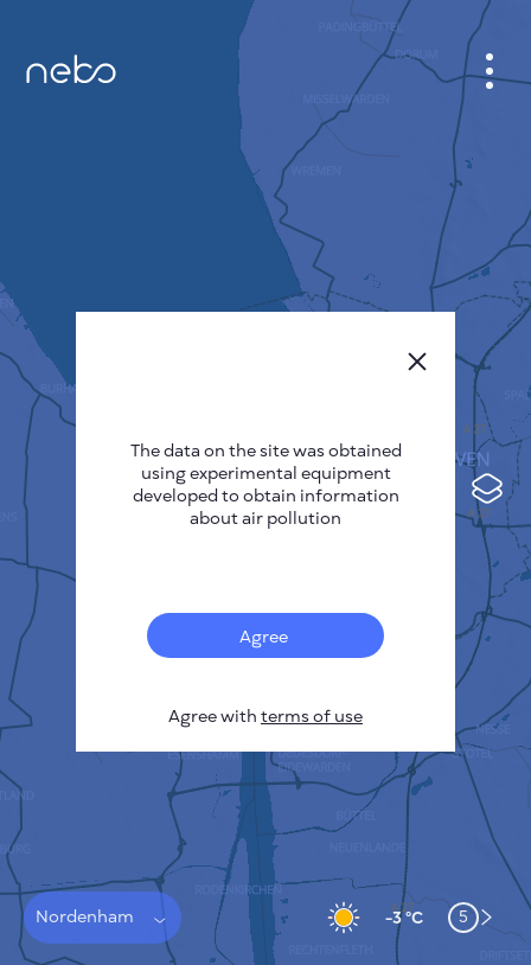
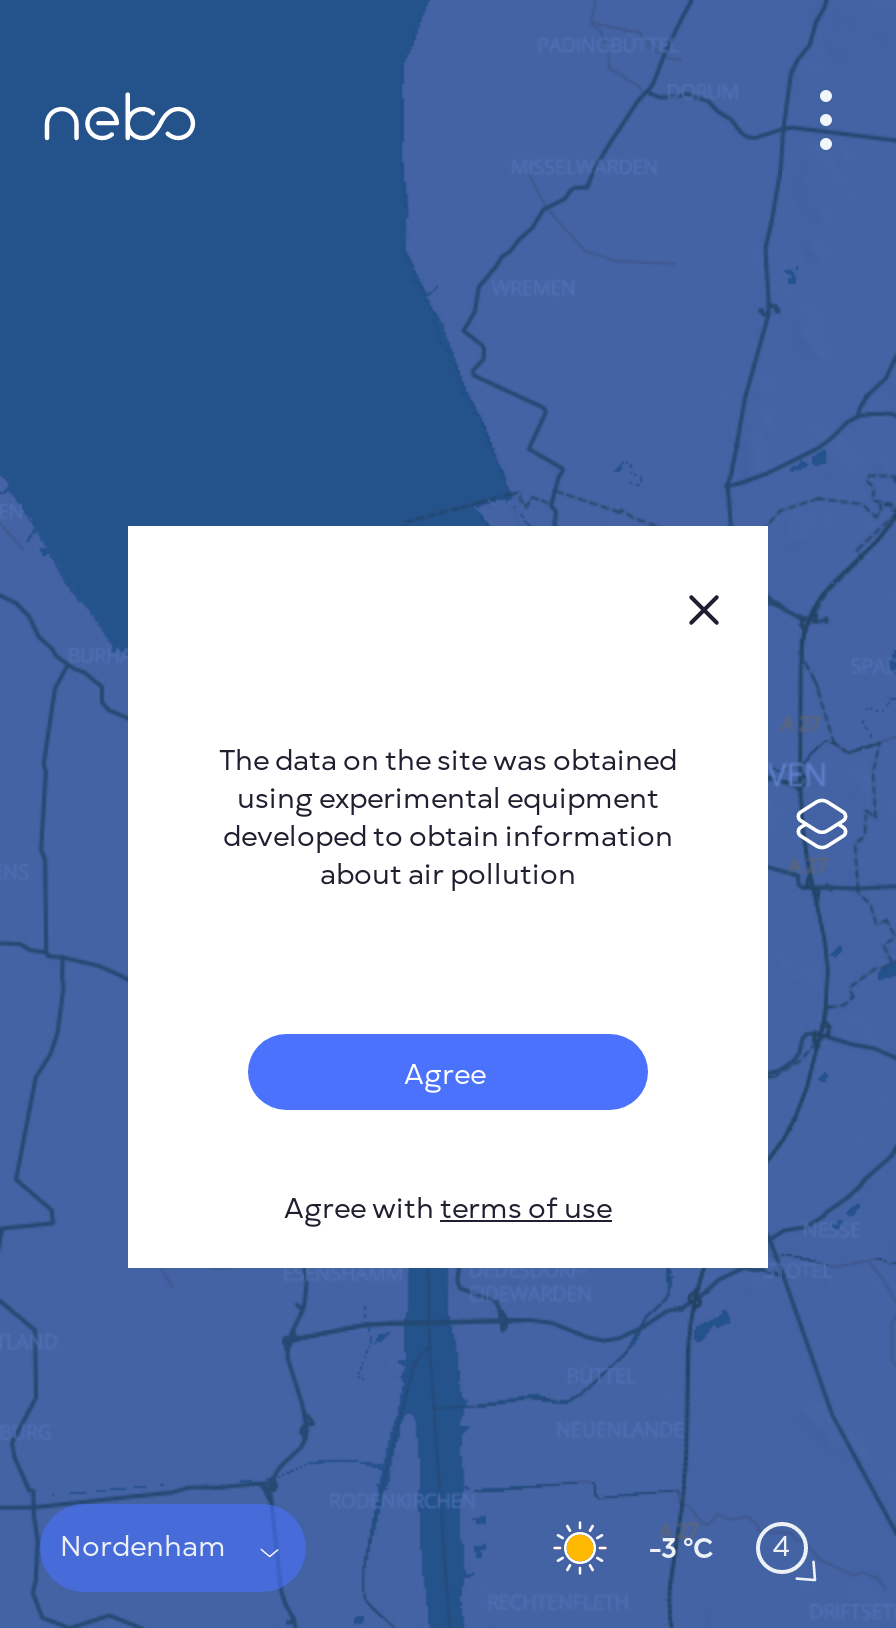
[385,906,468,929] -3 °C 5 -> [649,1528,790,1567] -3 °C 4

